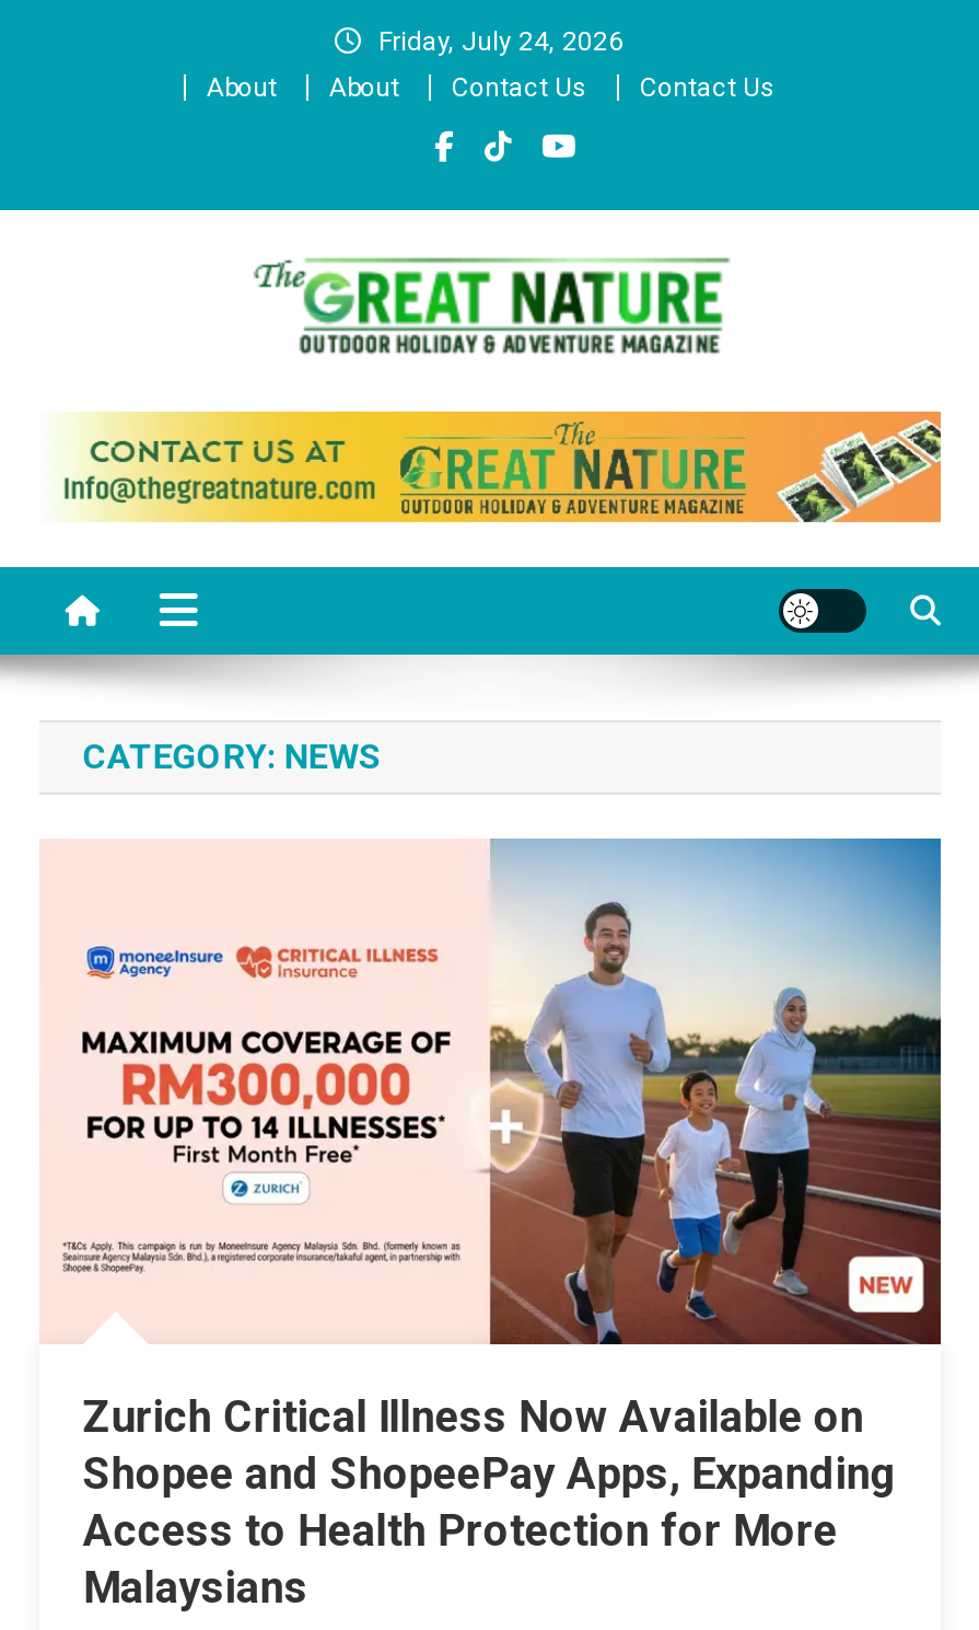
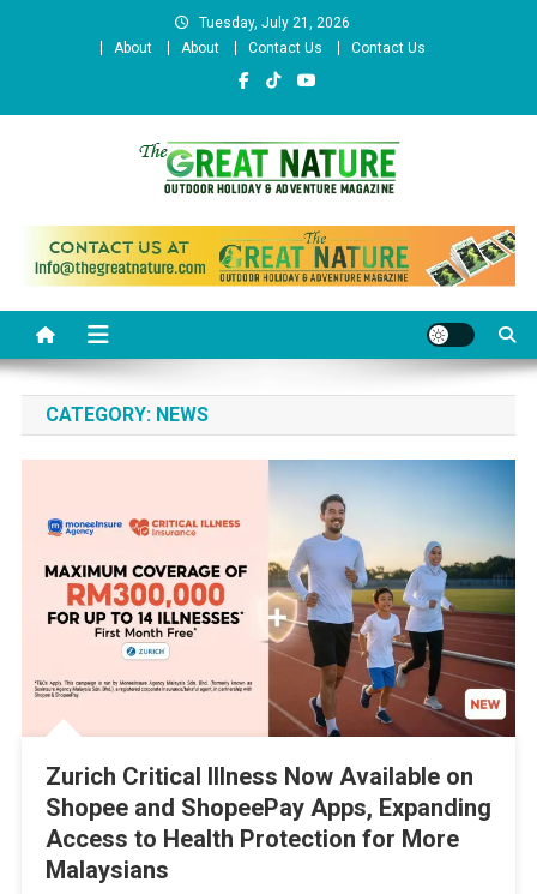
[378,26,623,57] Friday, July 24, 2026 -> [199,14,350,31] Tuesday, July 21, 2026

